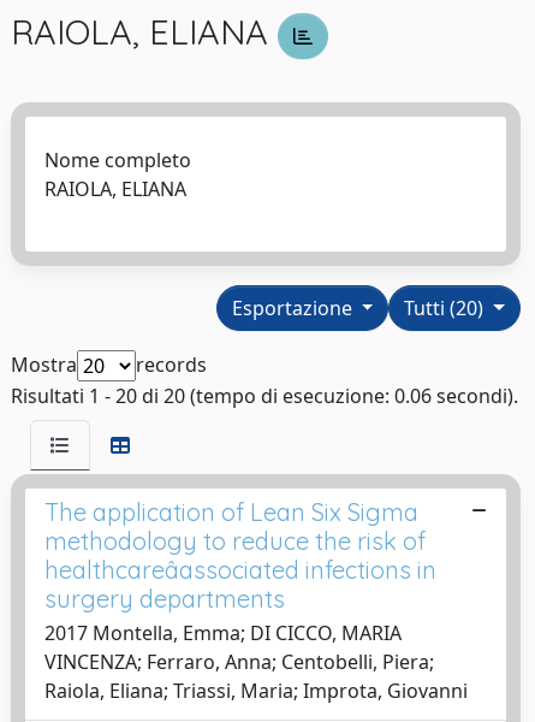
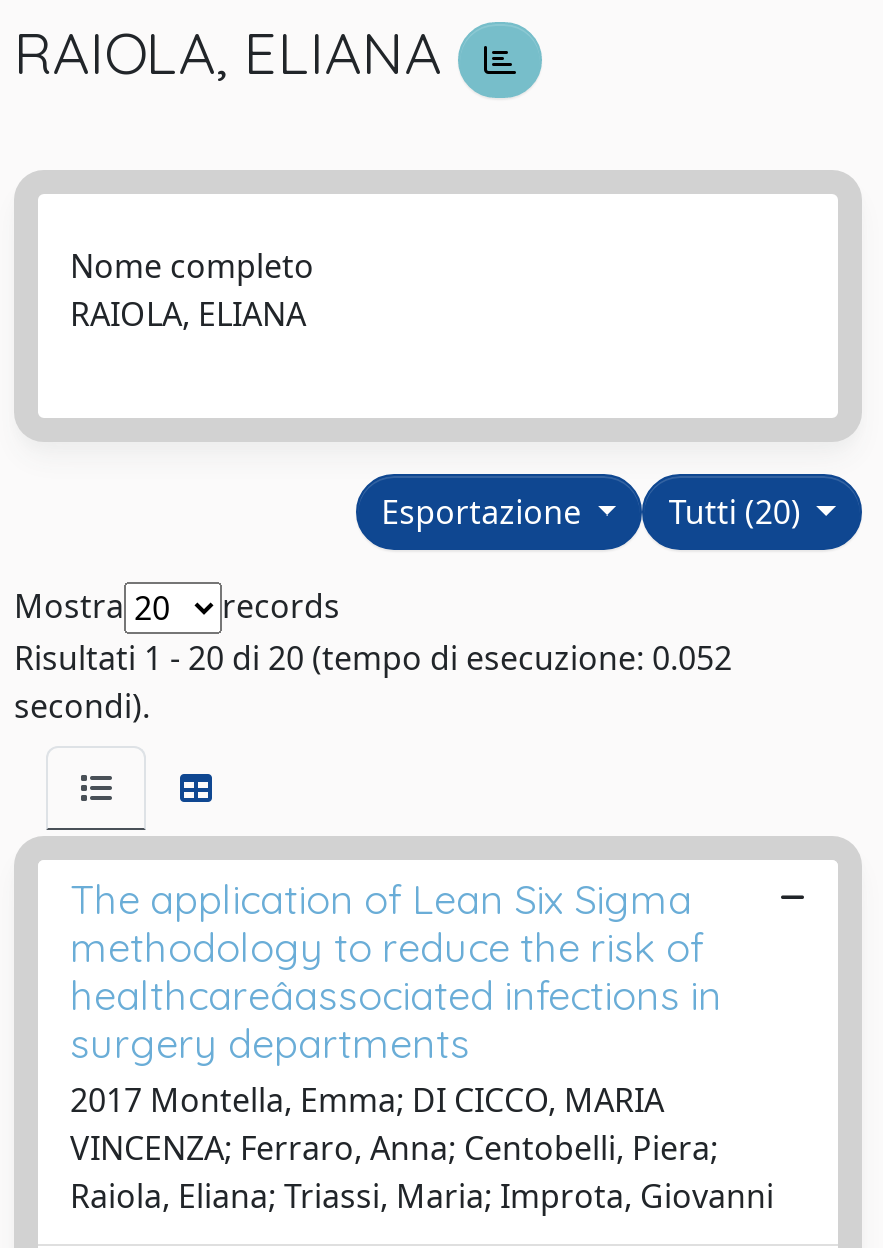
[11,382,518,409] Risultati 1 - 20 di 20 (tempo di esecuzione: 0.06 secondi). -> [14,636,732,728] Risultati 1 - 20 di 20 (tempo di esecuzione: 0.052 | secondi).

